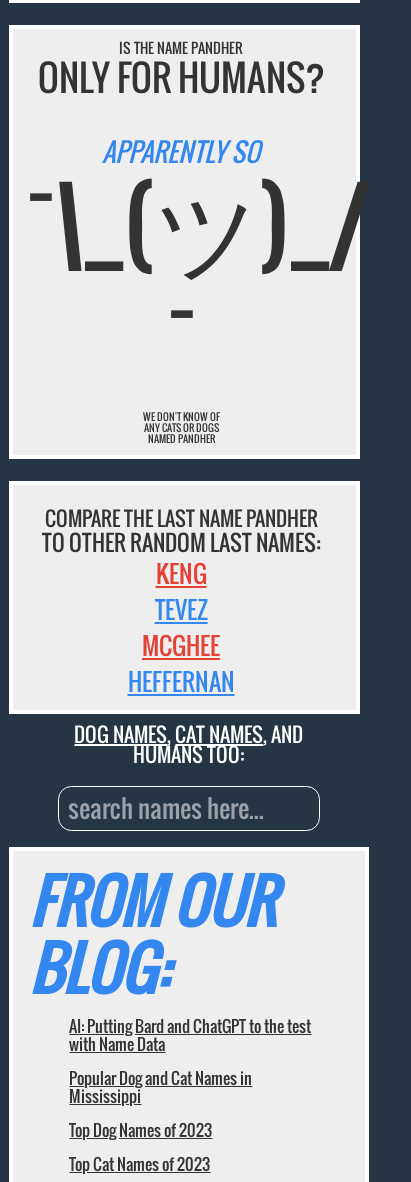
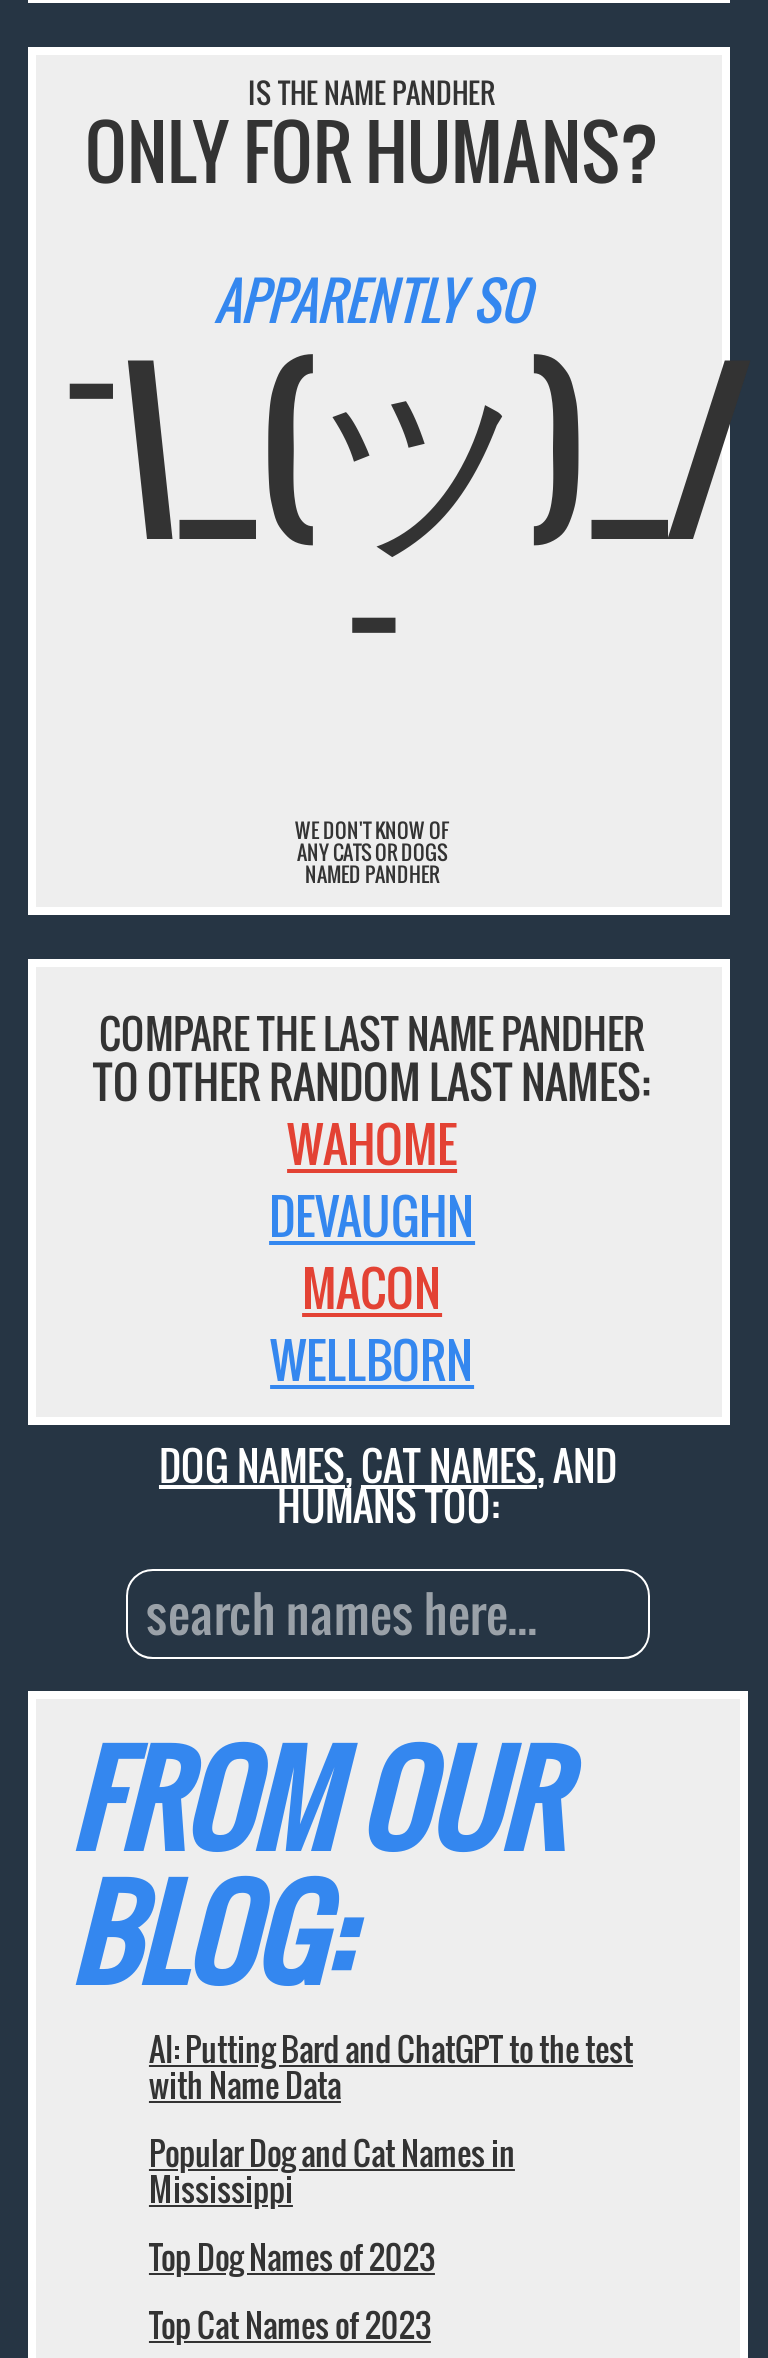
[127,555,234,699] KENG | TEVEZ | MCGHEE | HEFFERNAN -> [269,1107,475,1395] WAHOME | DEVAUGHN | MACON | WELLBORN

